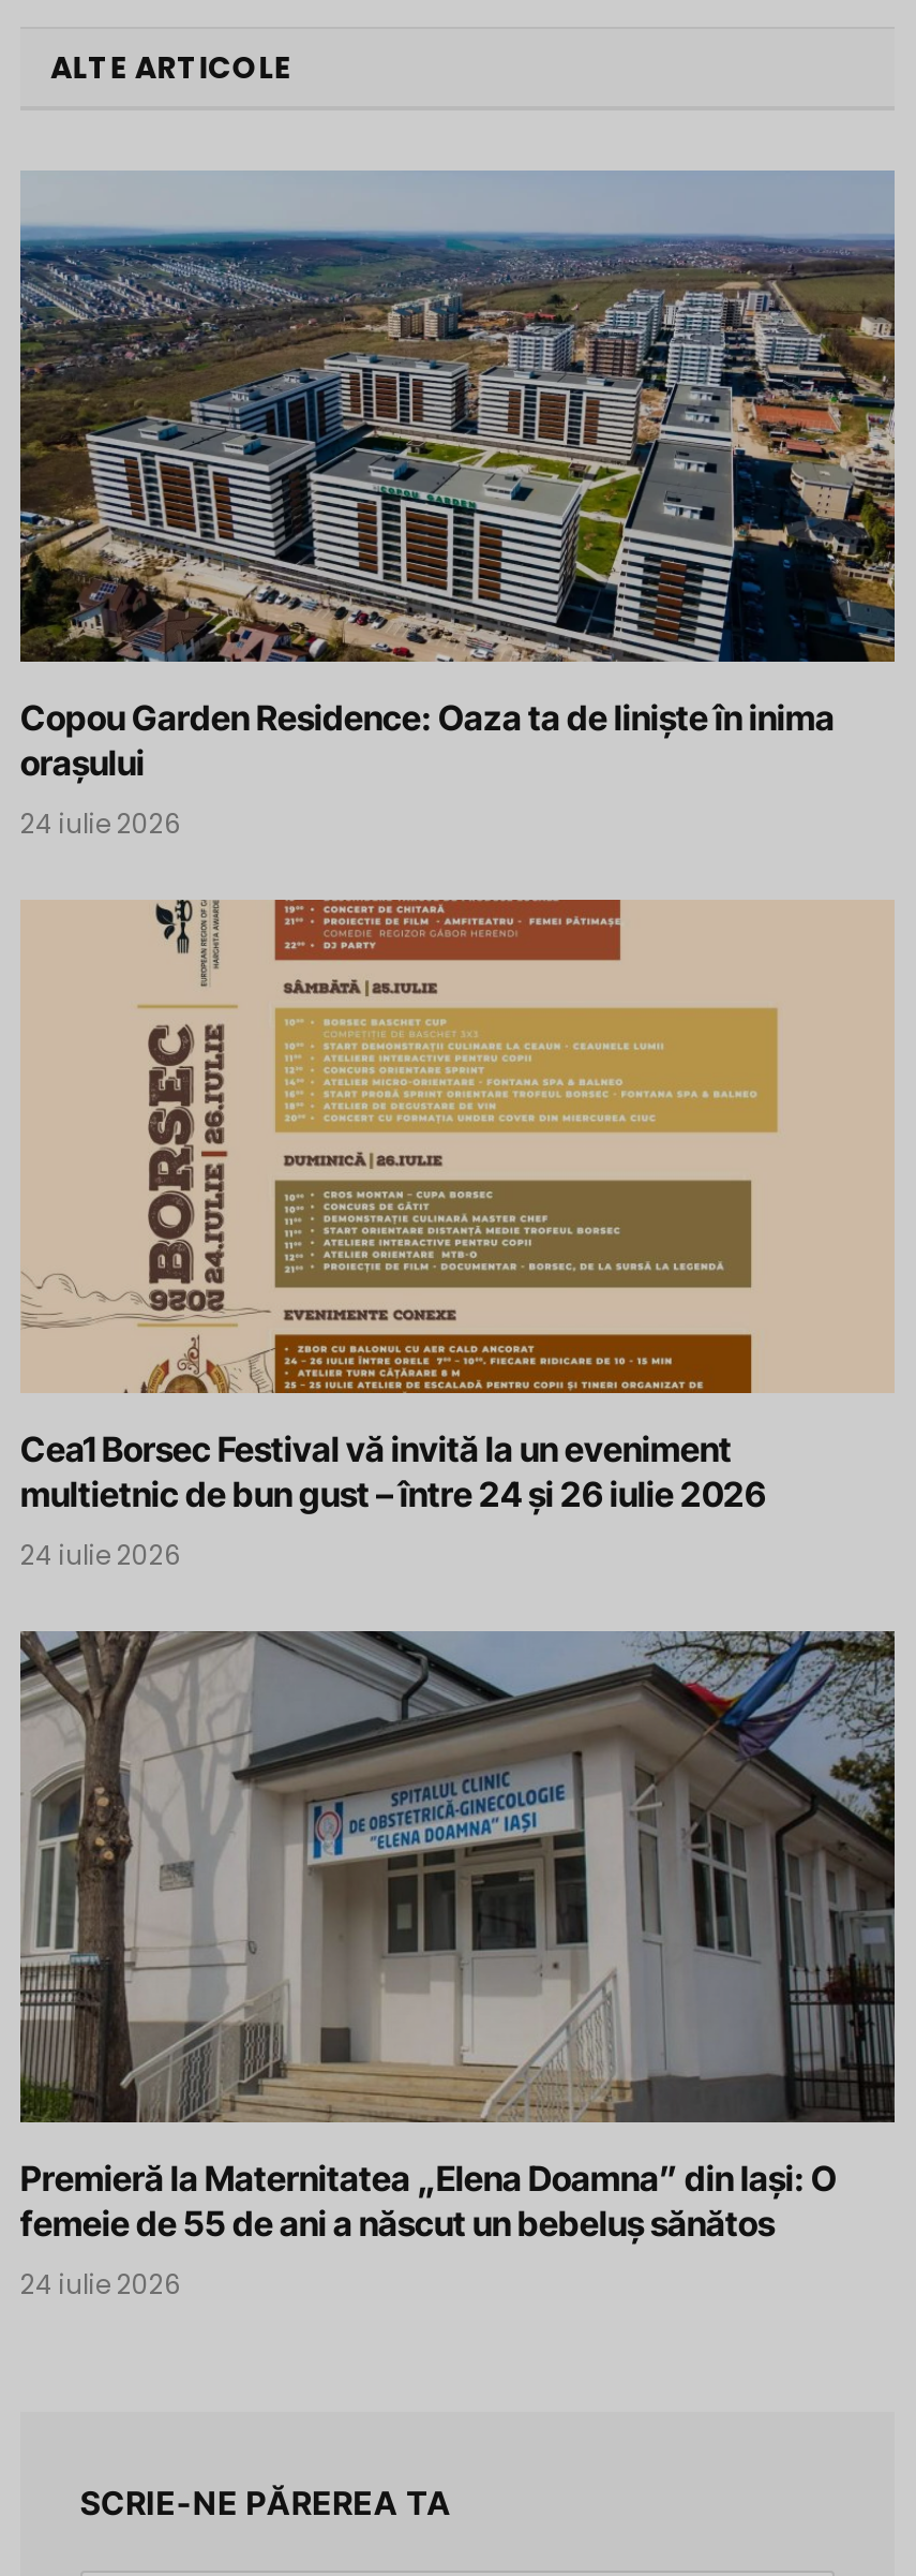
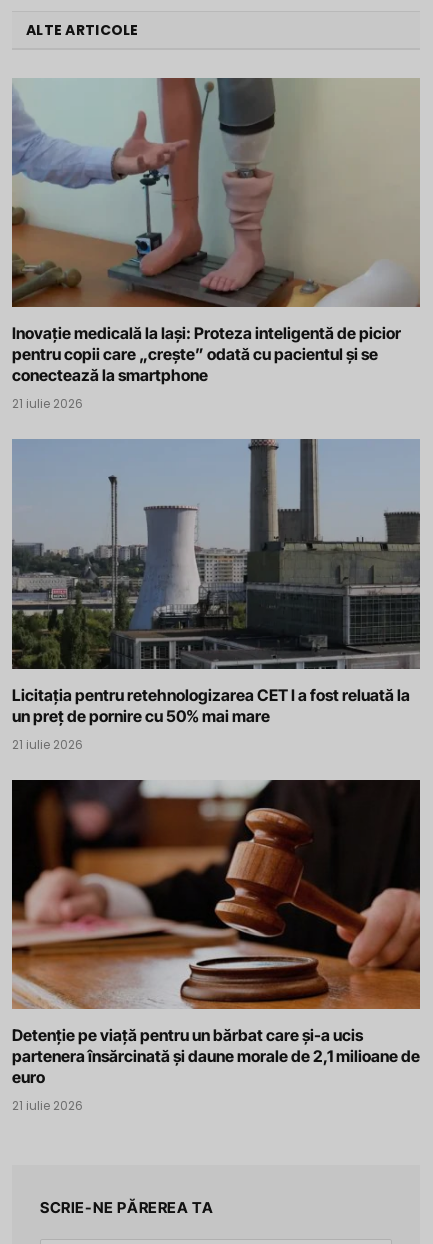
[18,171,897,785] [image] | Copou Garden Residence: Oaza ta de liniște în inima | orașului -> [11,77,420,385] [image] | Inovație medicală la Iași: Proteza inteligentă de picior | pentru copii care „crește” odată cu pacientul și se | conectează la smartphone
[20,806,181,843] 24 iulie 2026 -> [12,395,83,412] 21 iulie 2026
[20,898,895,1515] [image] | Cea1 Borsec Festival vă invită la un eveniment | multietnic de bun gust – între 24 și 26 iulie 2026 -> [11,438,421,726] [image] | Licitația pentru retehnologizarea CET I a fost reluată la | un preț de pornire cu 50% mai mare
[20,1537,181,1573] 24 iulie 2026 -> [12,736,83,753] 21 iulie 2026
[18,1629,897,2245] [image] | Premieră la Maternitatea „Elena Doamna” din Iași: O | femeie de 55 de ani a născut un bebeluș sănătos -> [11,779,421,1087] [image] | Detenție pe viață pentru un bărbat care și-a ucis | partenera însărcinată și daune morale de 2,1 milioane de | euro
[20,2267,181,2303] 24 iulie 2026 -> [12,1097,83,1114] 21 iulie 2026

